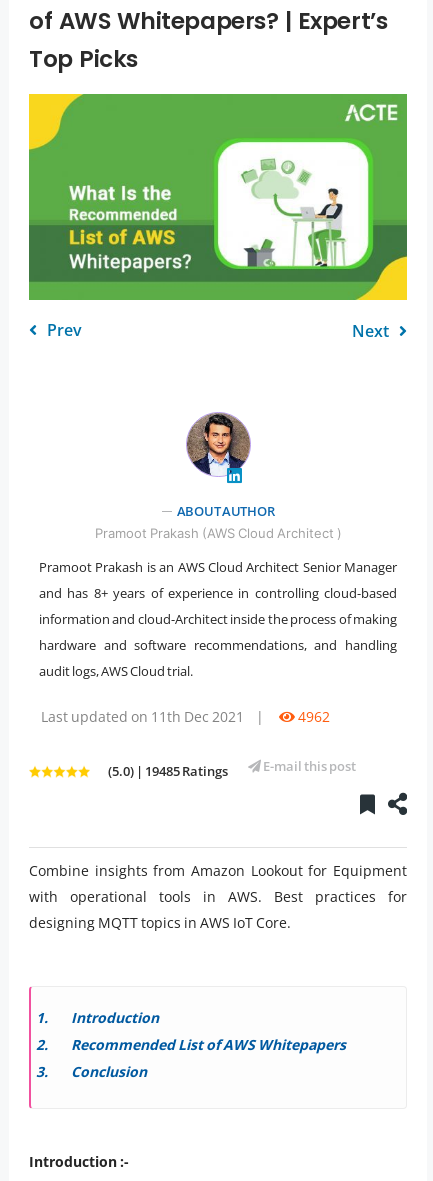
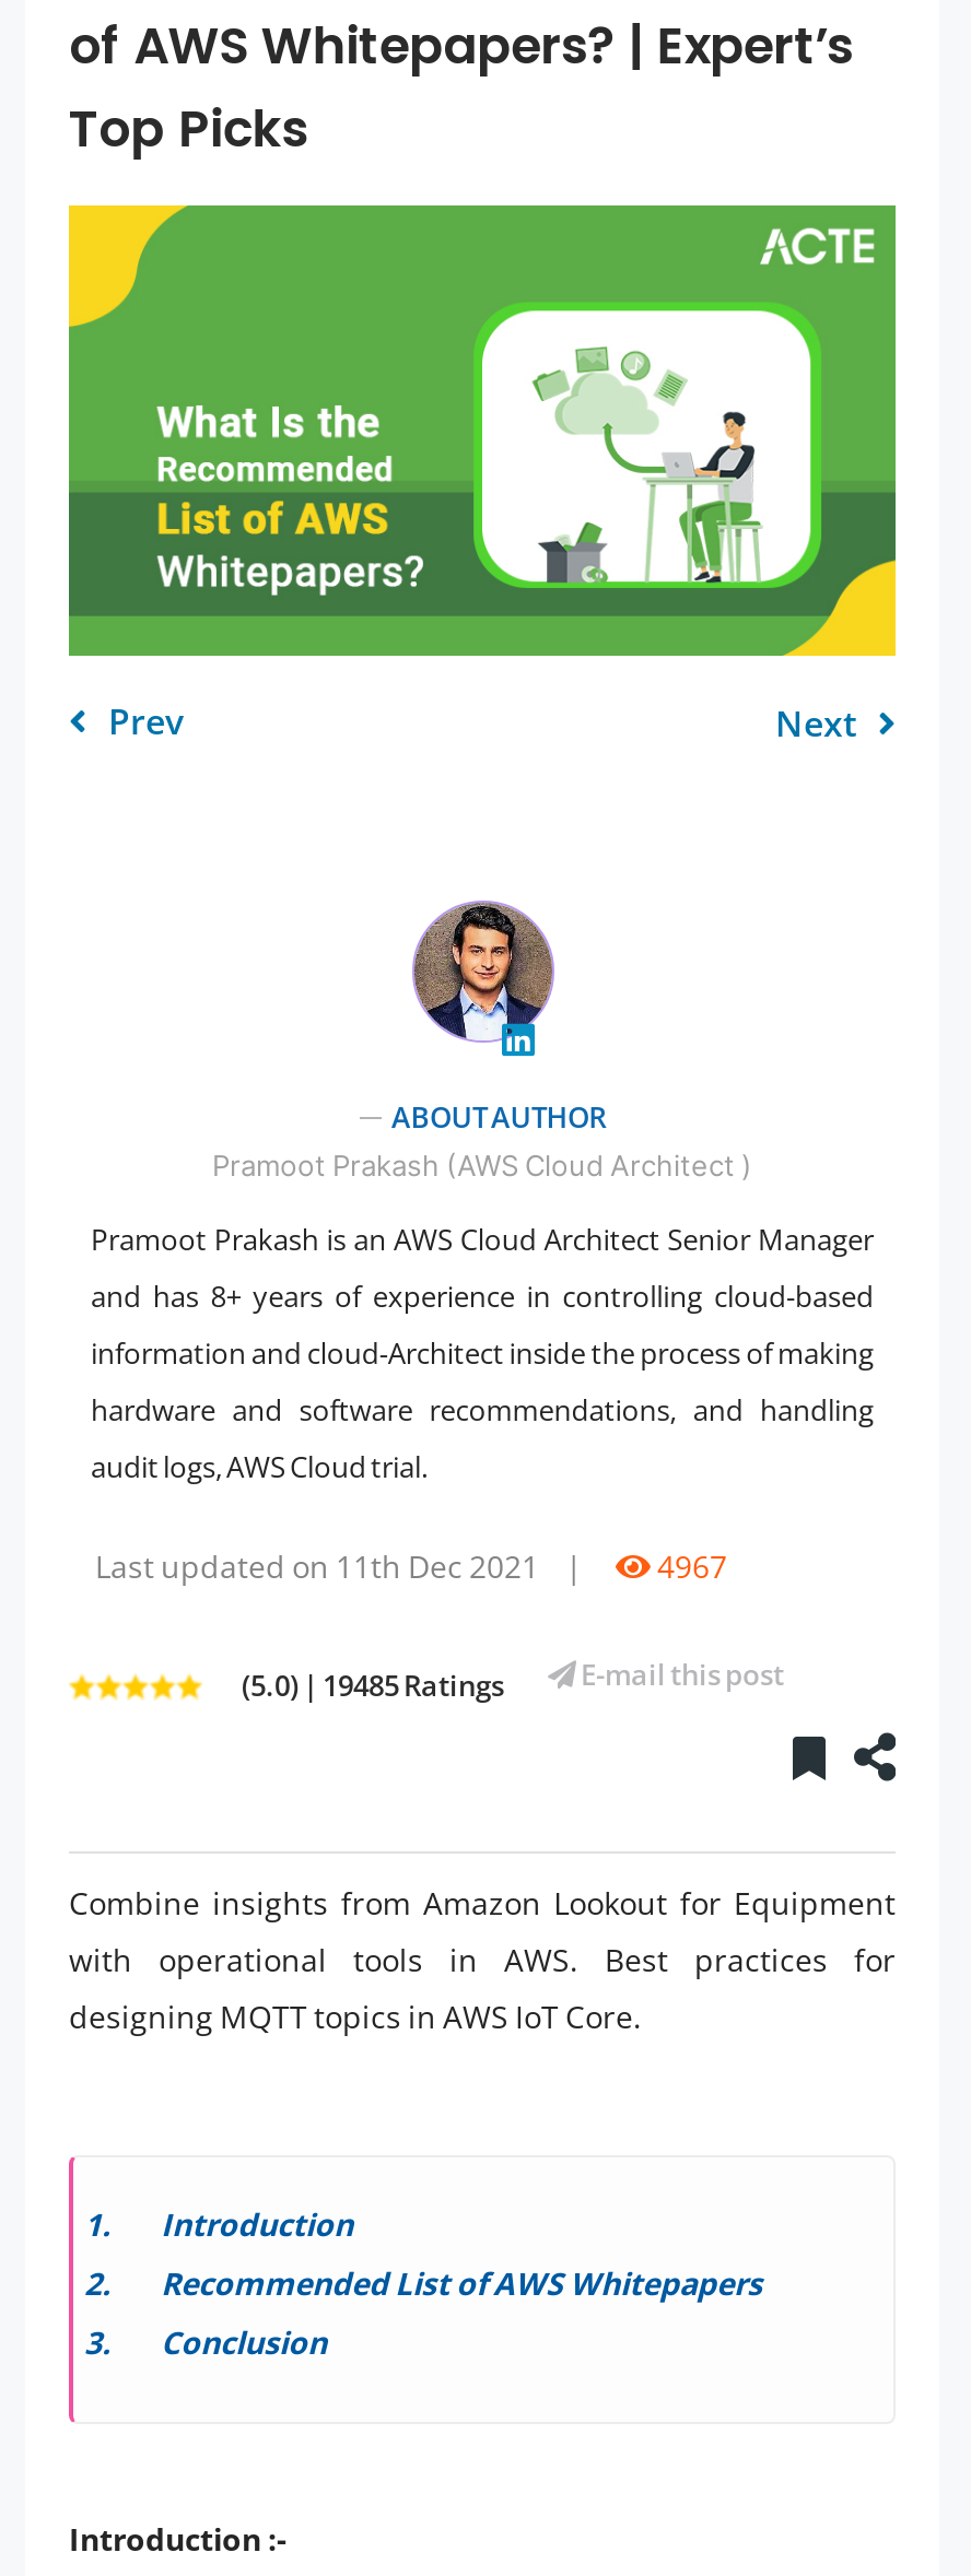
[295,707,330,726] 4962 -> [651,1545,727,1586] 4967

